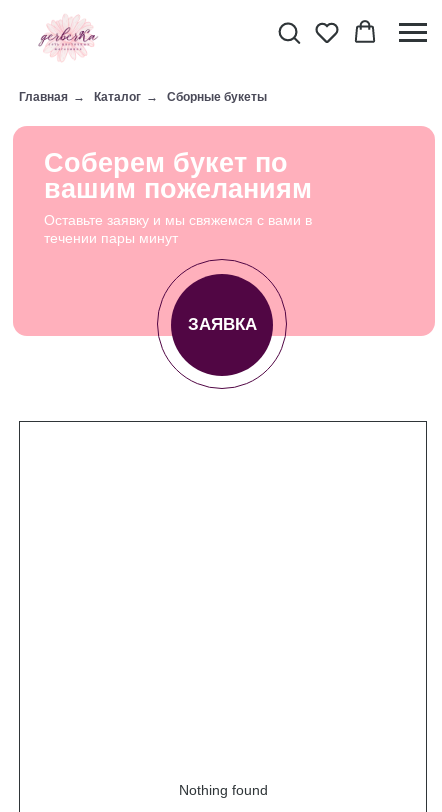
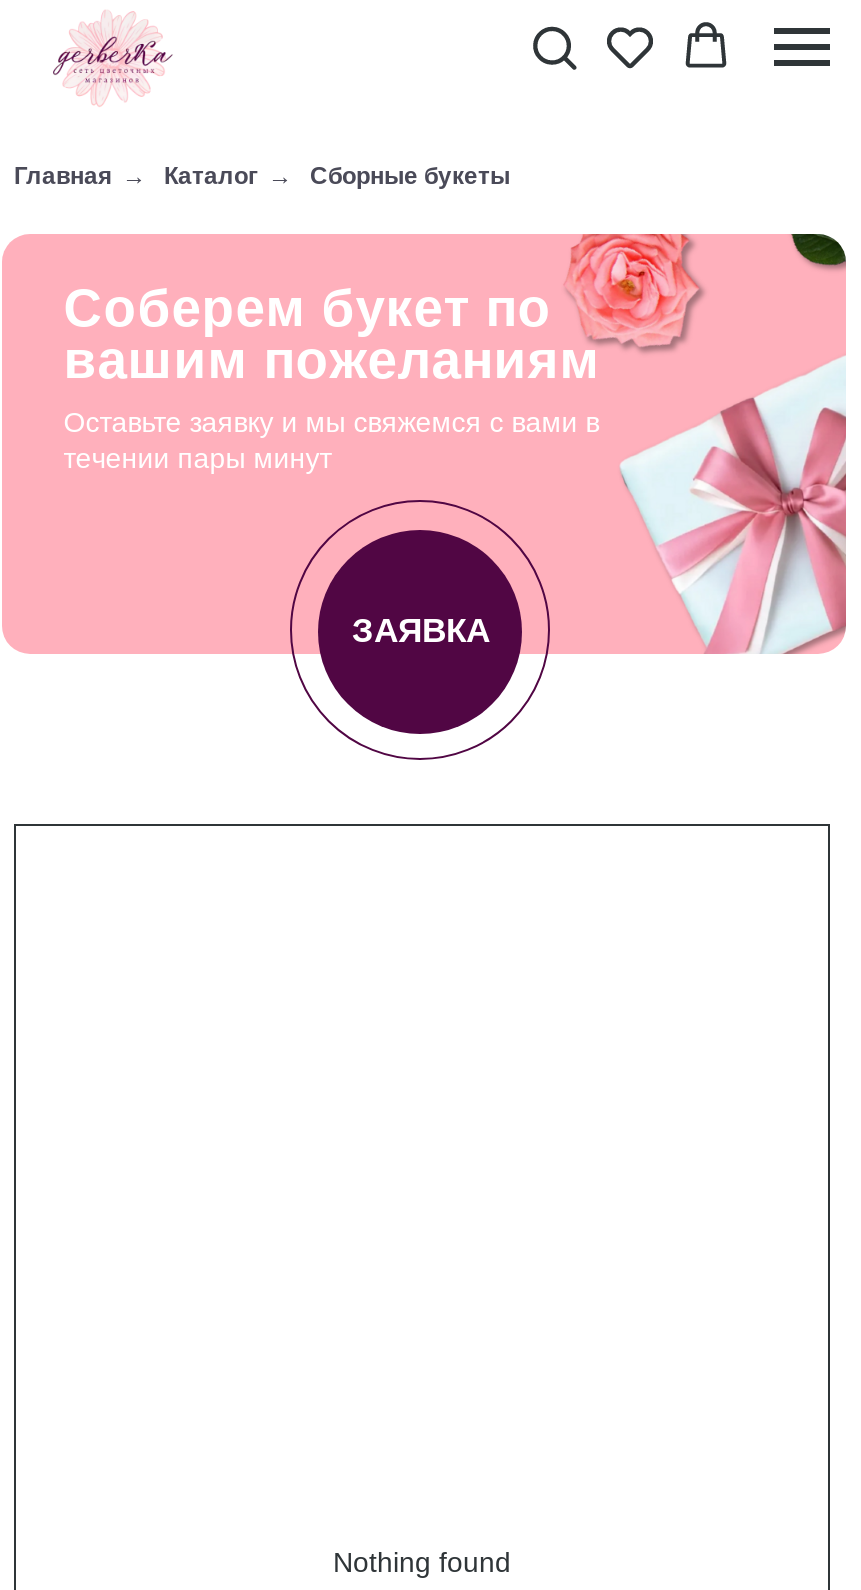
none -> [568,232,848,654] [image]

